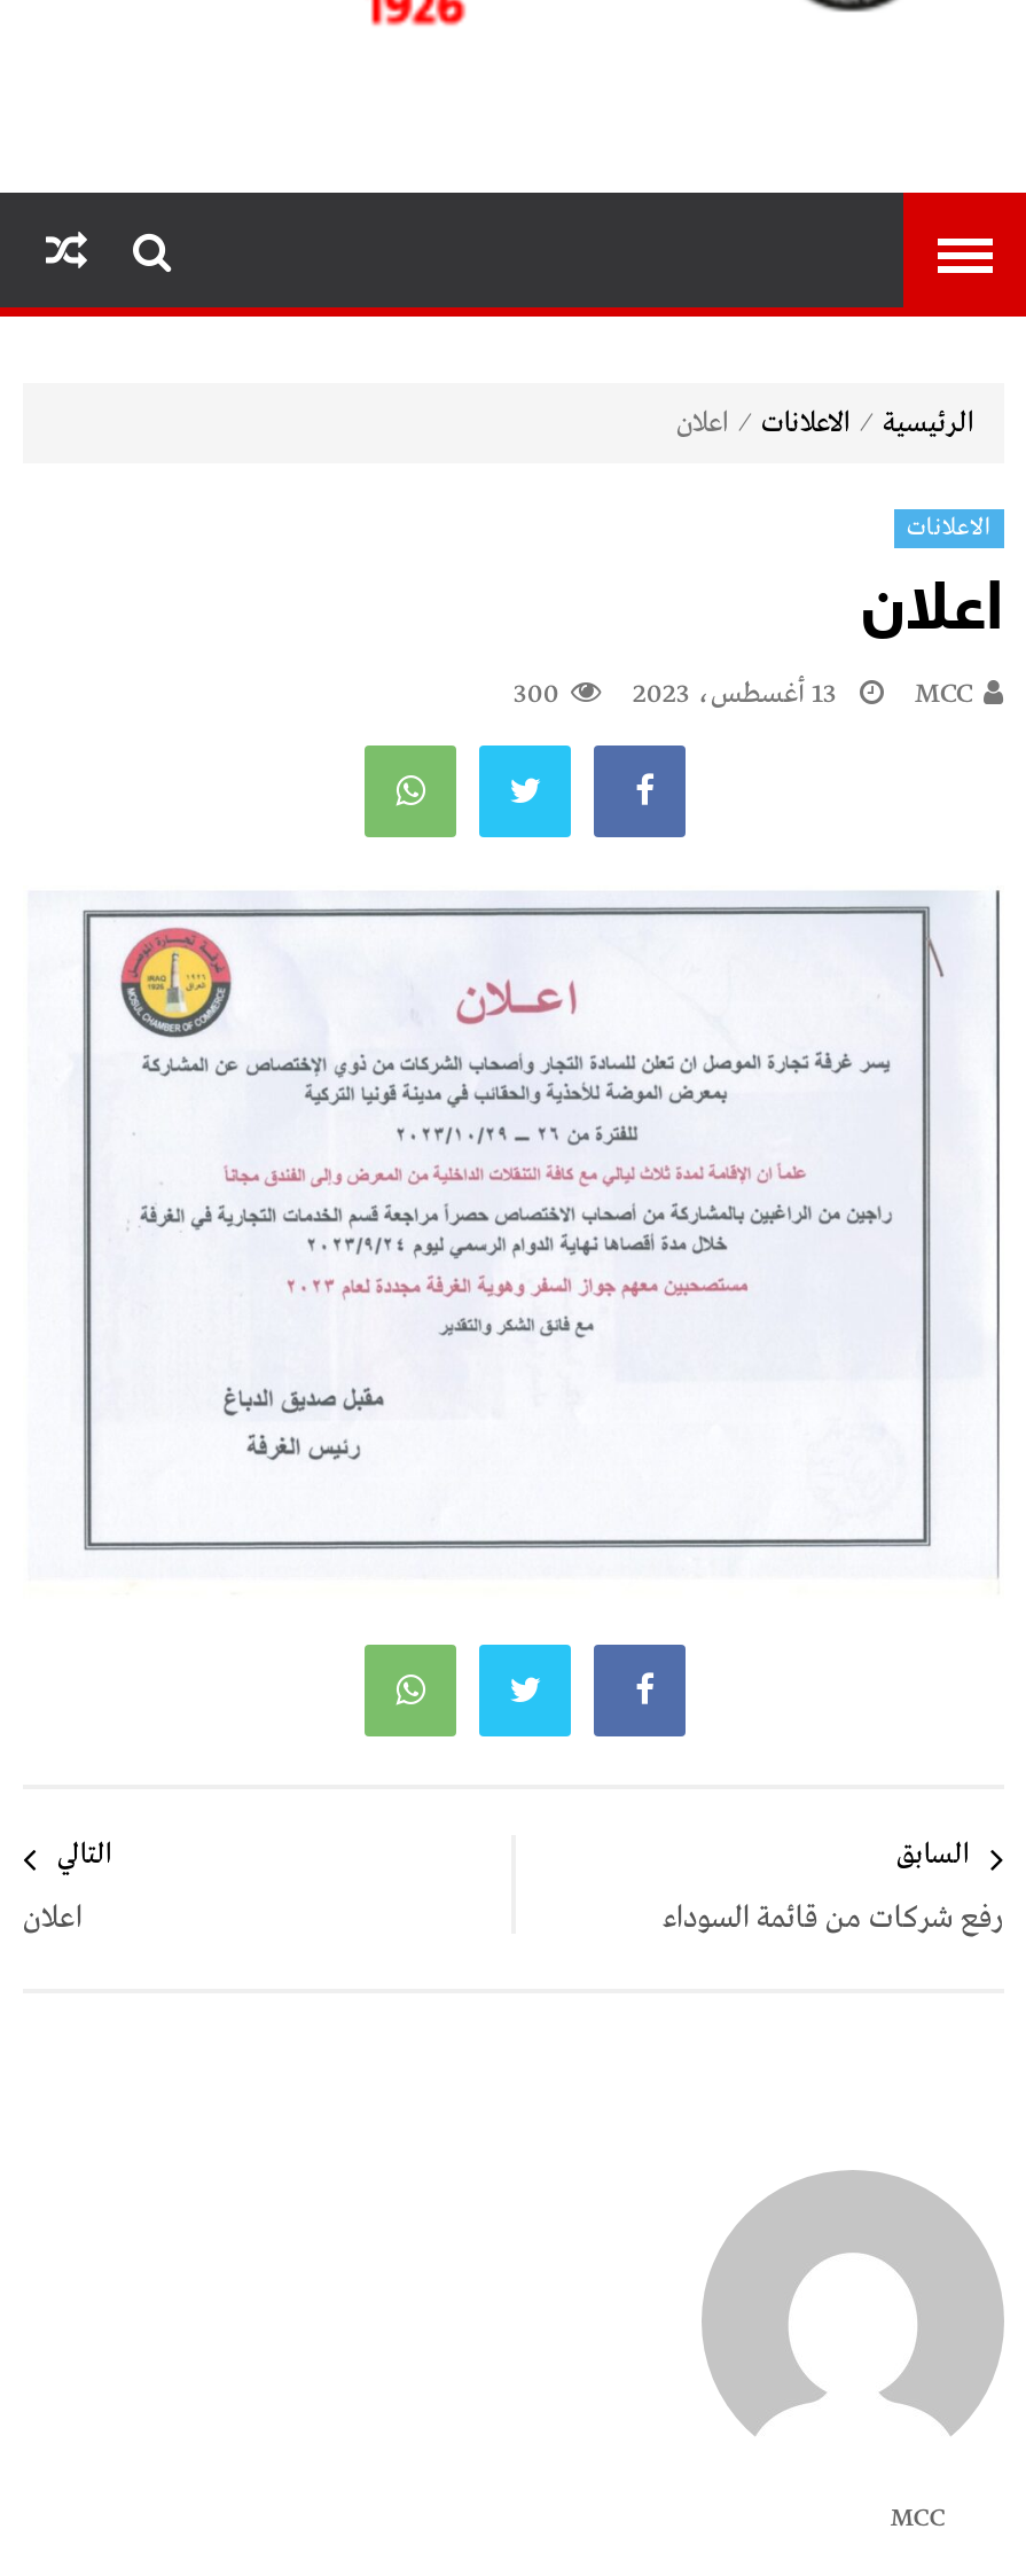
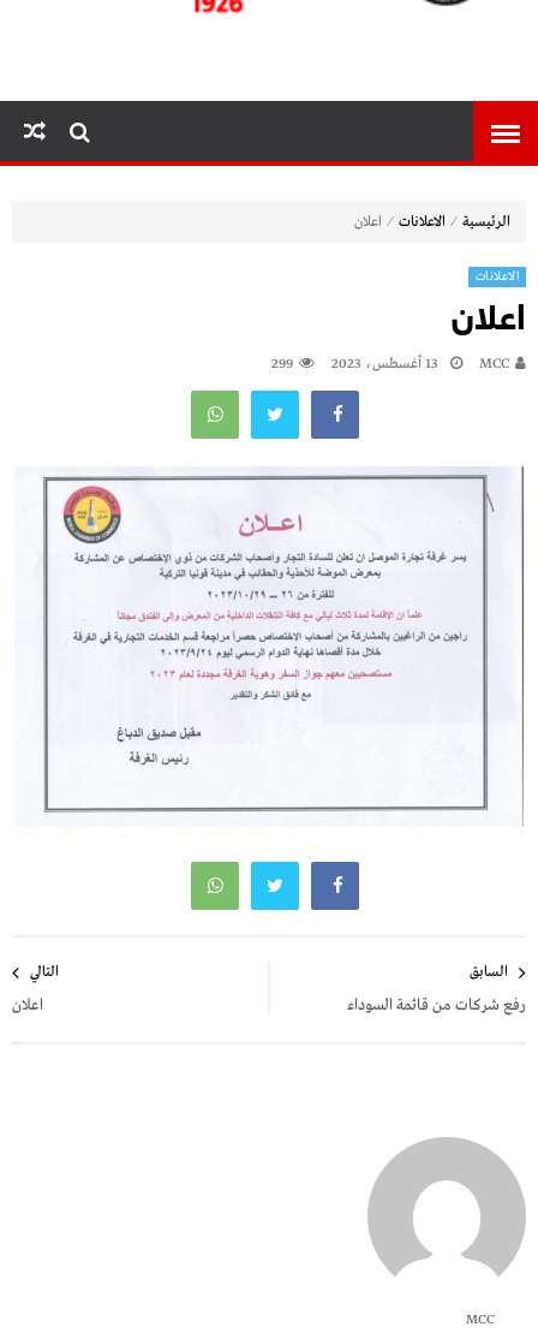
[514,677,559,713] 300 -> [271,355,293,374] 299

